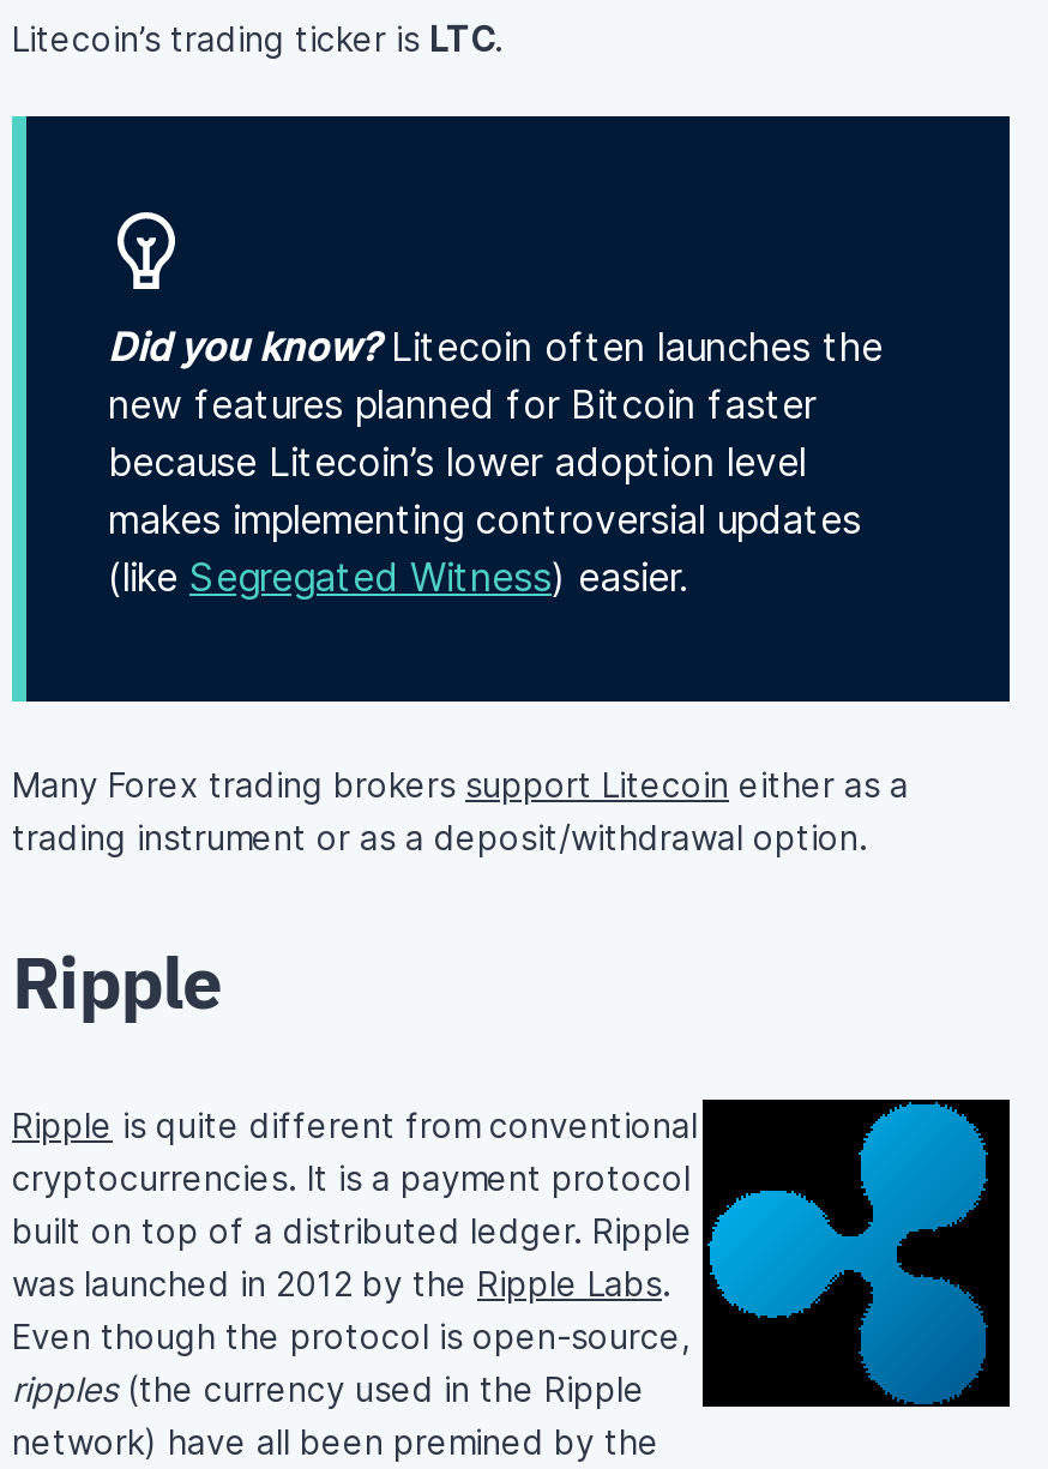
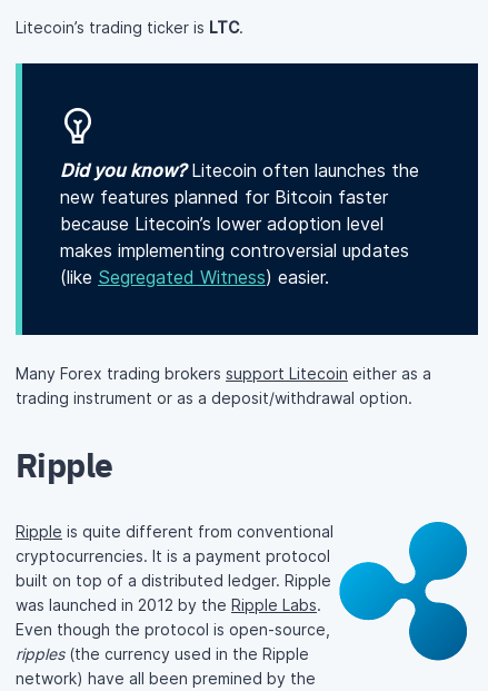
[700,1097,1012,1409] [image] -> [336,520,478,662] [image]

